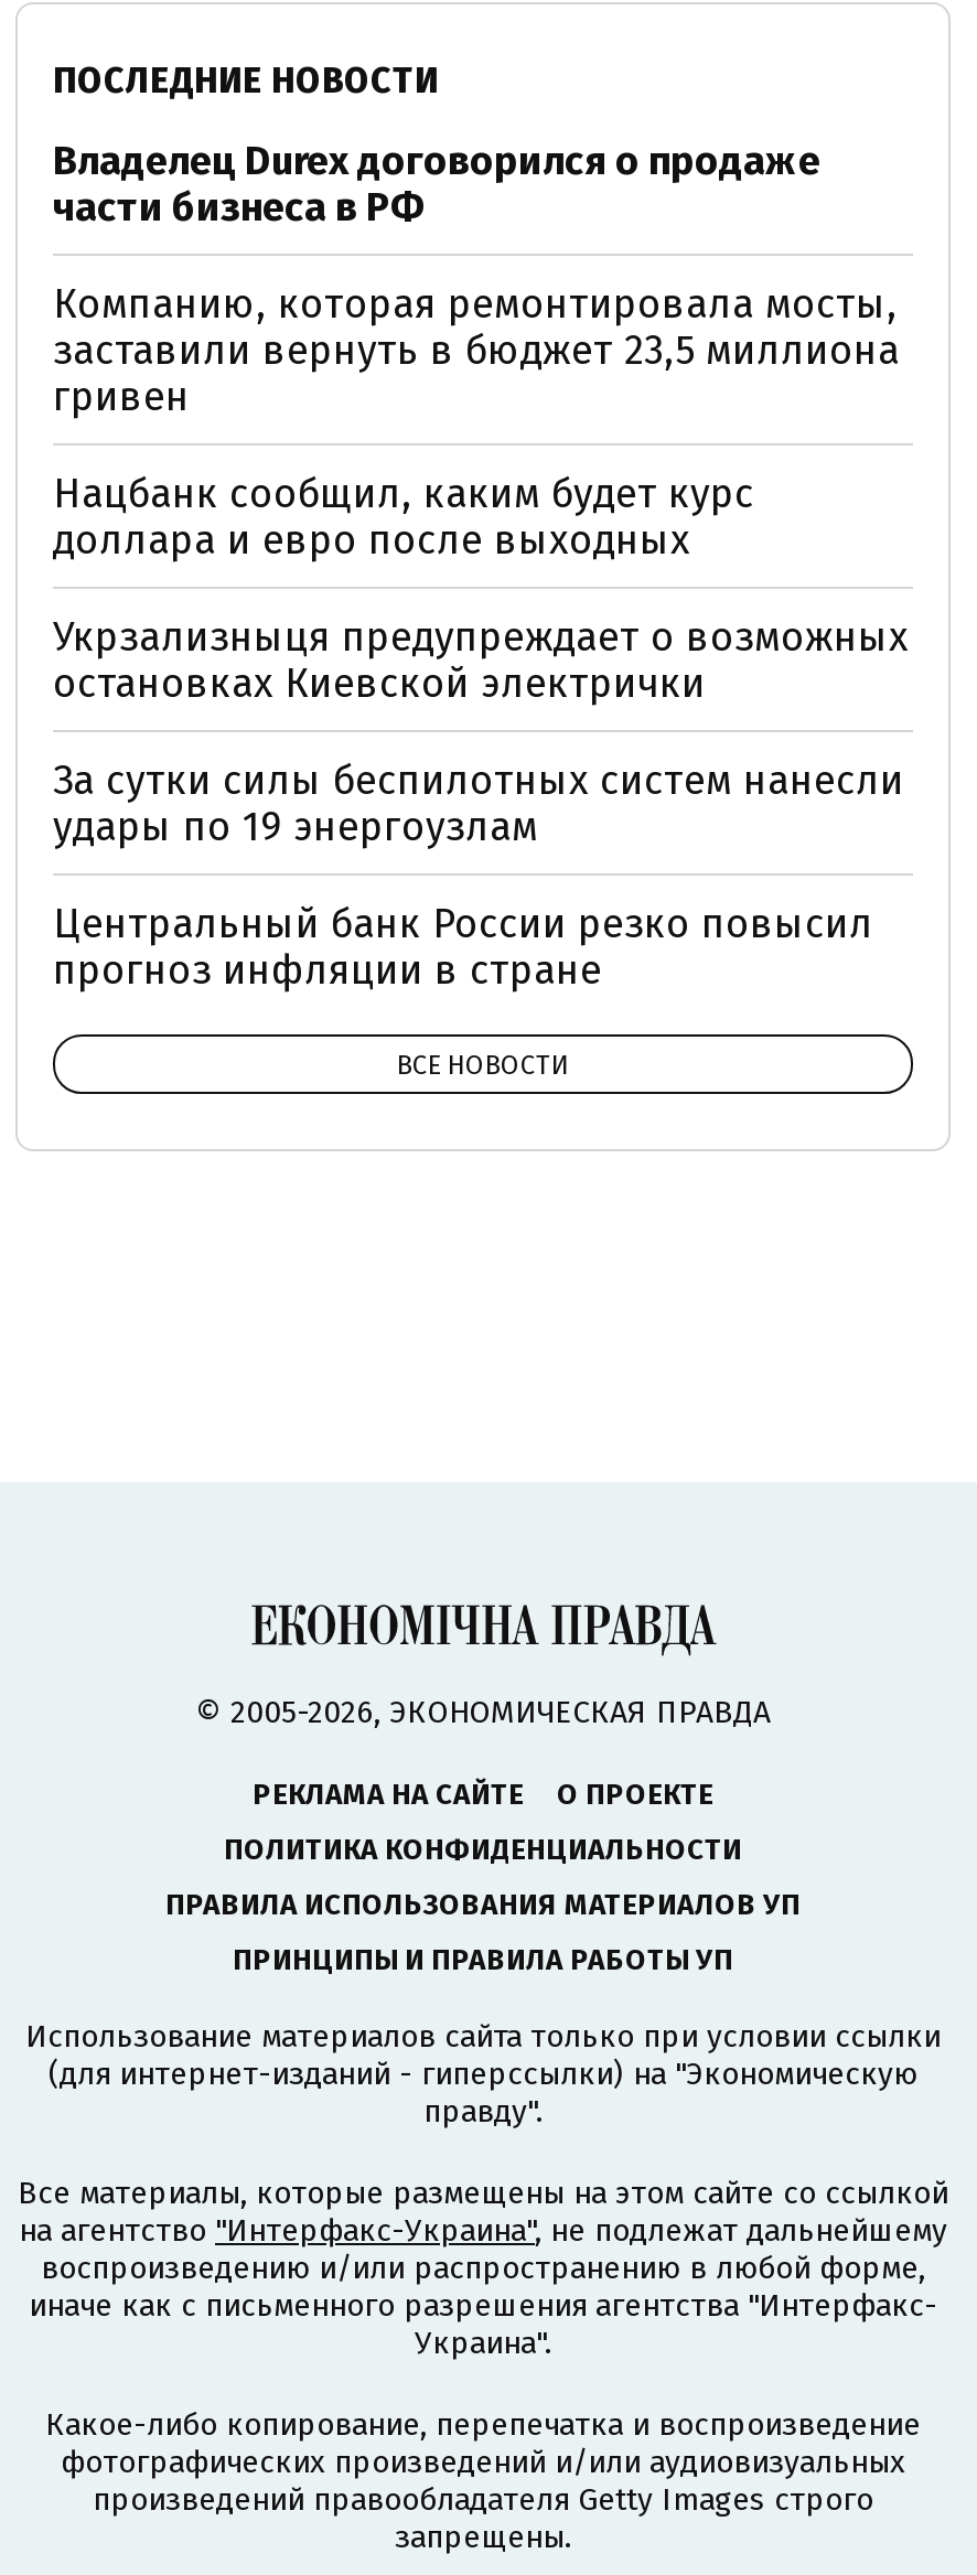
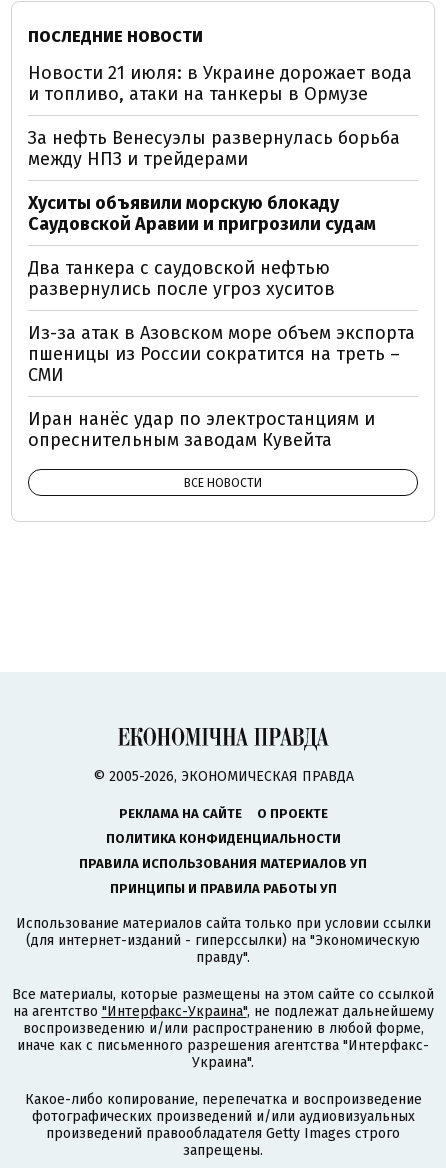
[53,137,820,232] Владелец Durex договорился о продаже | части бизнеса в РФ -> [28,62,412,105] Новости 21 июля: в Украине дорожает вода | и топливо, атаки на танкеры в Ормузе
[53,281,900,422] Компанию, которая ремонтировала мосты, | заставили вернуть в бюджет 23,5 миллиона | гривен -> [28,127,400,170] За нефть Венесуэлы развернулась борьба | между НПЗ и трейдерами
[53,470,754,565] Нацбанк сообщил, каким будет курс | доллара и евро после выходных -> [28,192,376,235] Хуситы объявили морскую блокаду | Саудовской Аравии и пригрозили судам
[53,614,909,709] Укрзализныця предупреждает о возможных | остановках Киевской электрички -> [28,257,335,300] Два танкера с саудовской нефтью | развернулись после угроз хуситов
[53,757,904,852] За сутки силы беспилотных систем нанесли | удары по 19 энергоузлам -> [28,322,415,386] Из-за атак в Азовском море объем экспорта | пшеницы из России сократится на треть – | СМИ
[53,901,873,995] Центральный банк России резко повысил | прогноз инфляции в стране -> [28,408,375,451] Иран нанёс удар по электростанциям и | опреснительным заводам Кувейта

